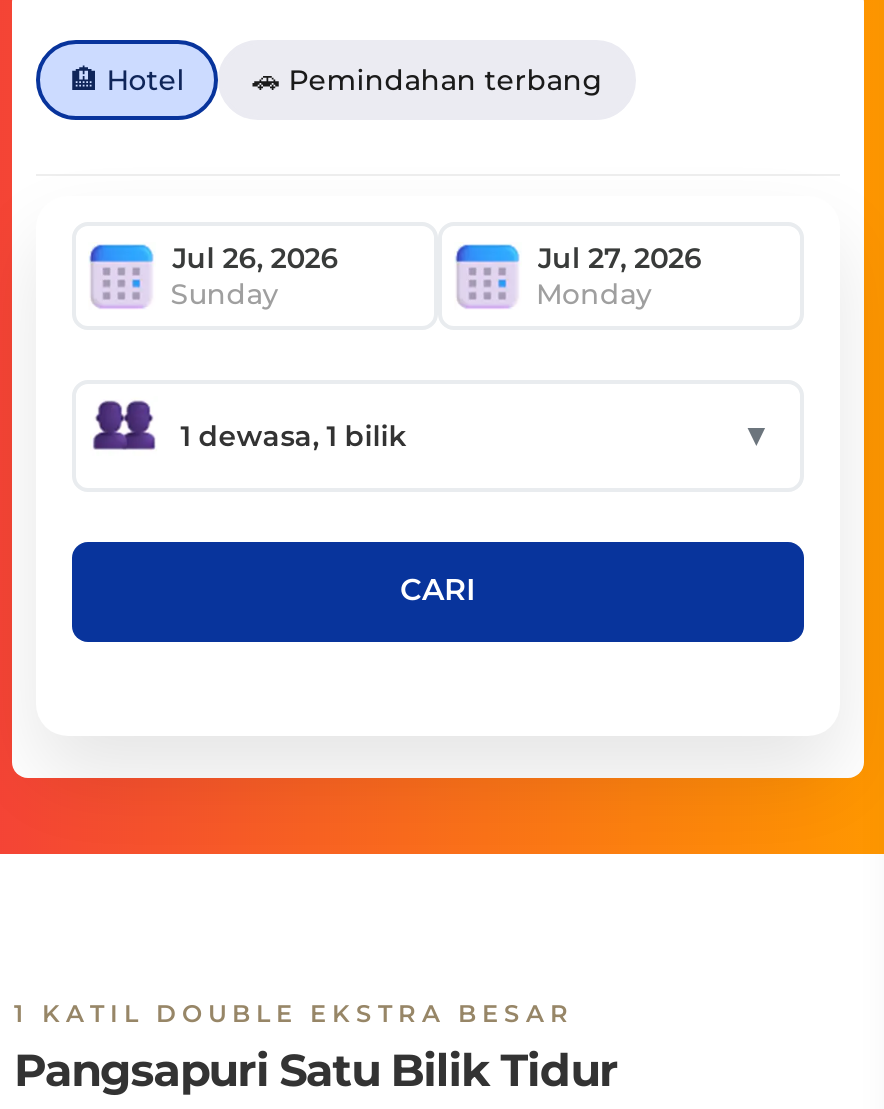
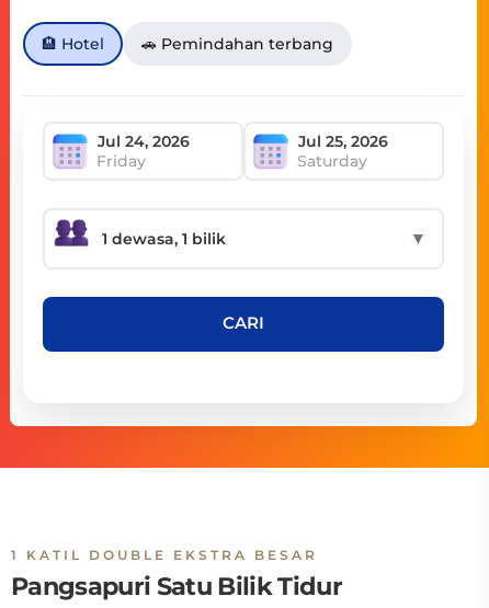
[170,275,652,311] Sunday | Monday -> [97,151,367,170] Friday | Saturday

